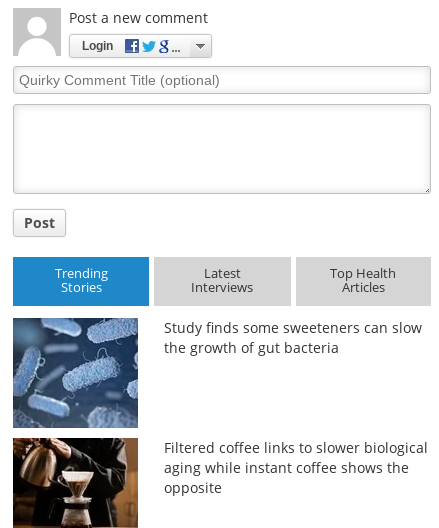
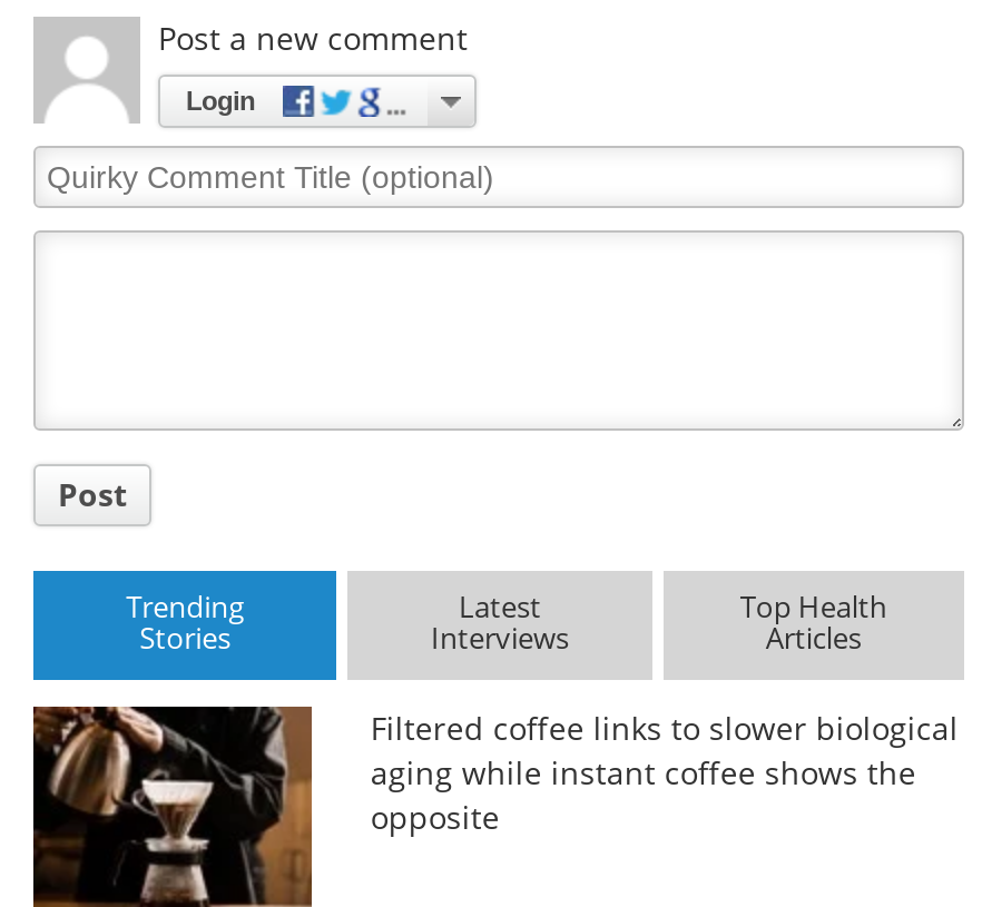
[12,317,422,429] [image] | Study finds some sweeteners can slow | the growth of gut bacteria -> none

